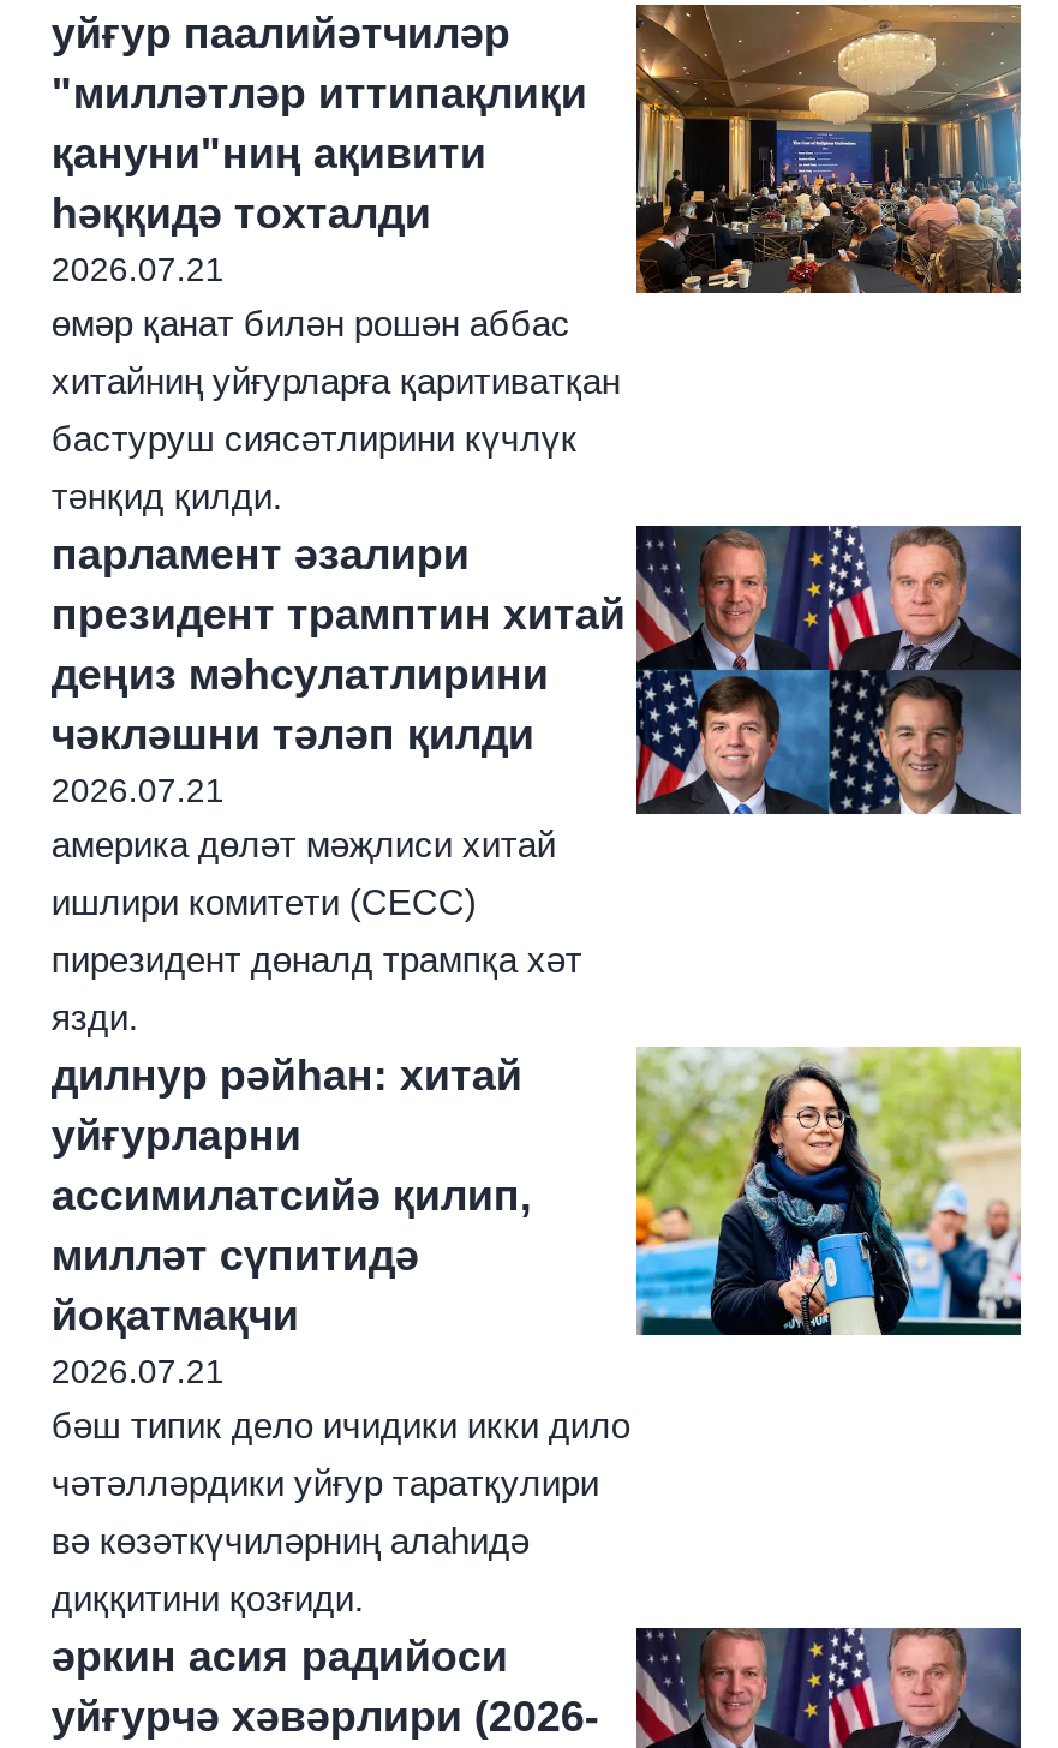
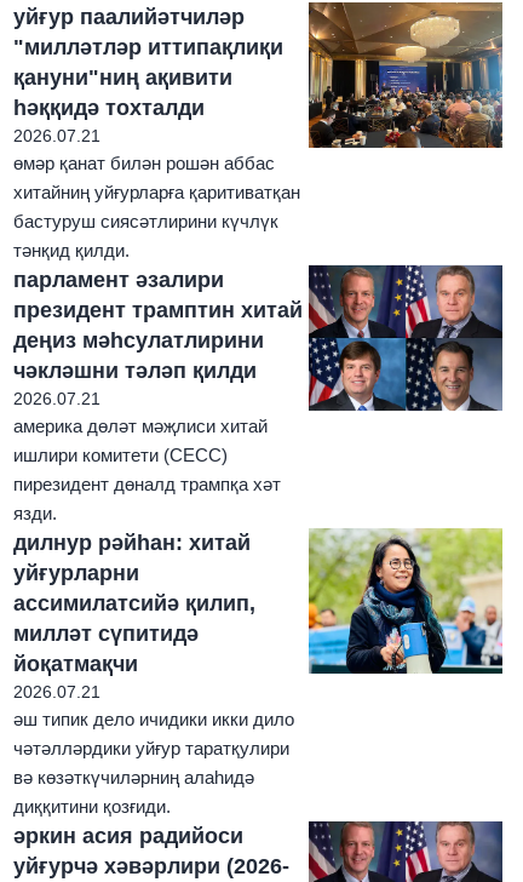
[51,1405,630,1445] бәш типик дело ичидики икки дило -> [14,709,295,729] әш типик дело ичидики икки дило

